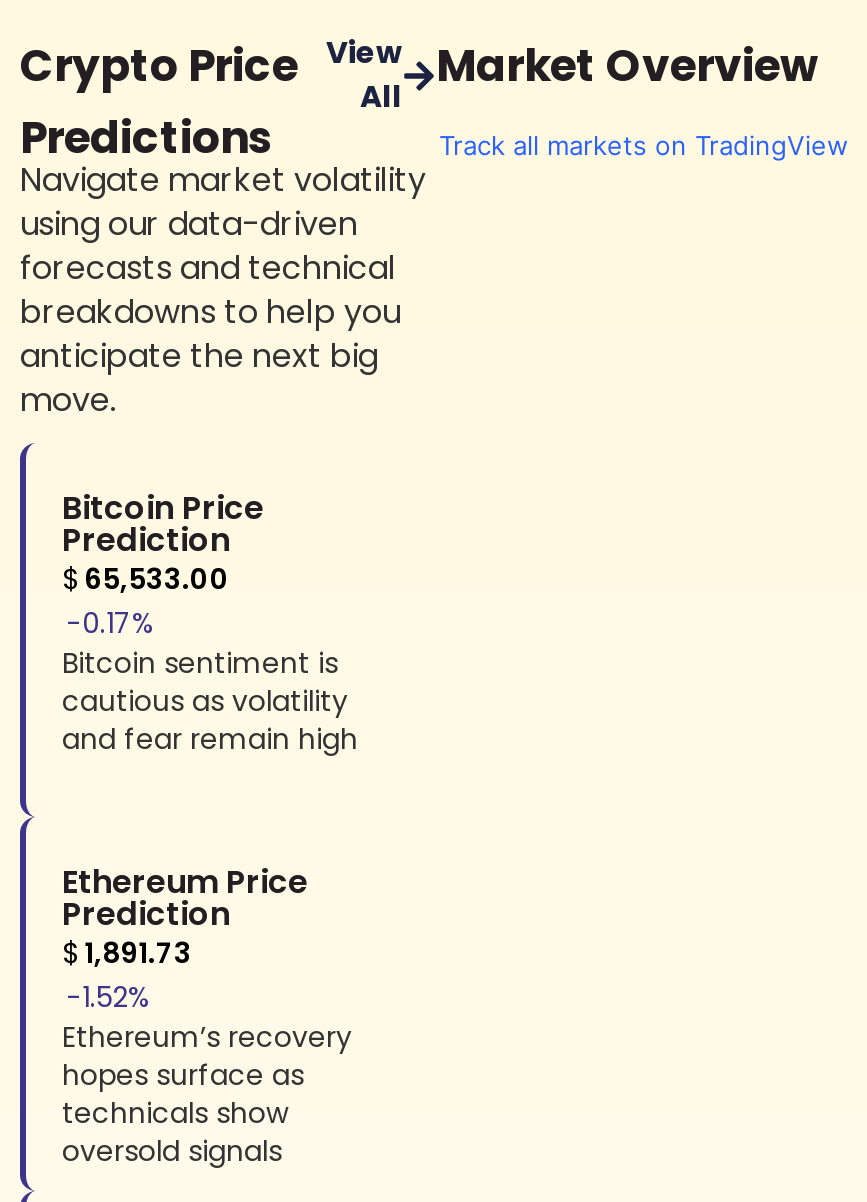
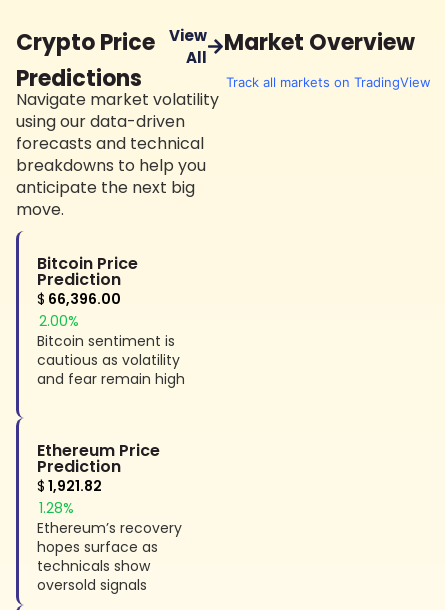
[62,560,230,600] $ 65,533.00 -> [37,289,121,309] $ 66,396.00
[66,604,154,644] -0.17% -> [39,311,79,331] 2.00%
[62,934,192,974] $ 1,891.73 -> [37,476,102,496] $ 1,921.82
[66,978,150,1018] -1.52% -> [39,498,74,518] 1.28%

